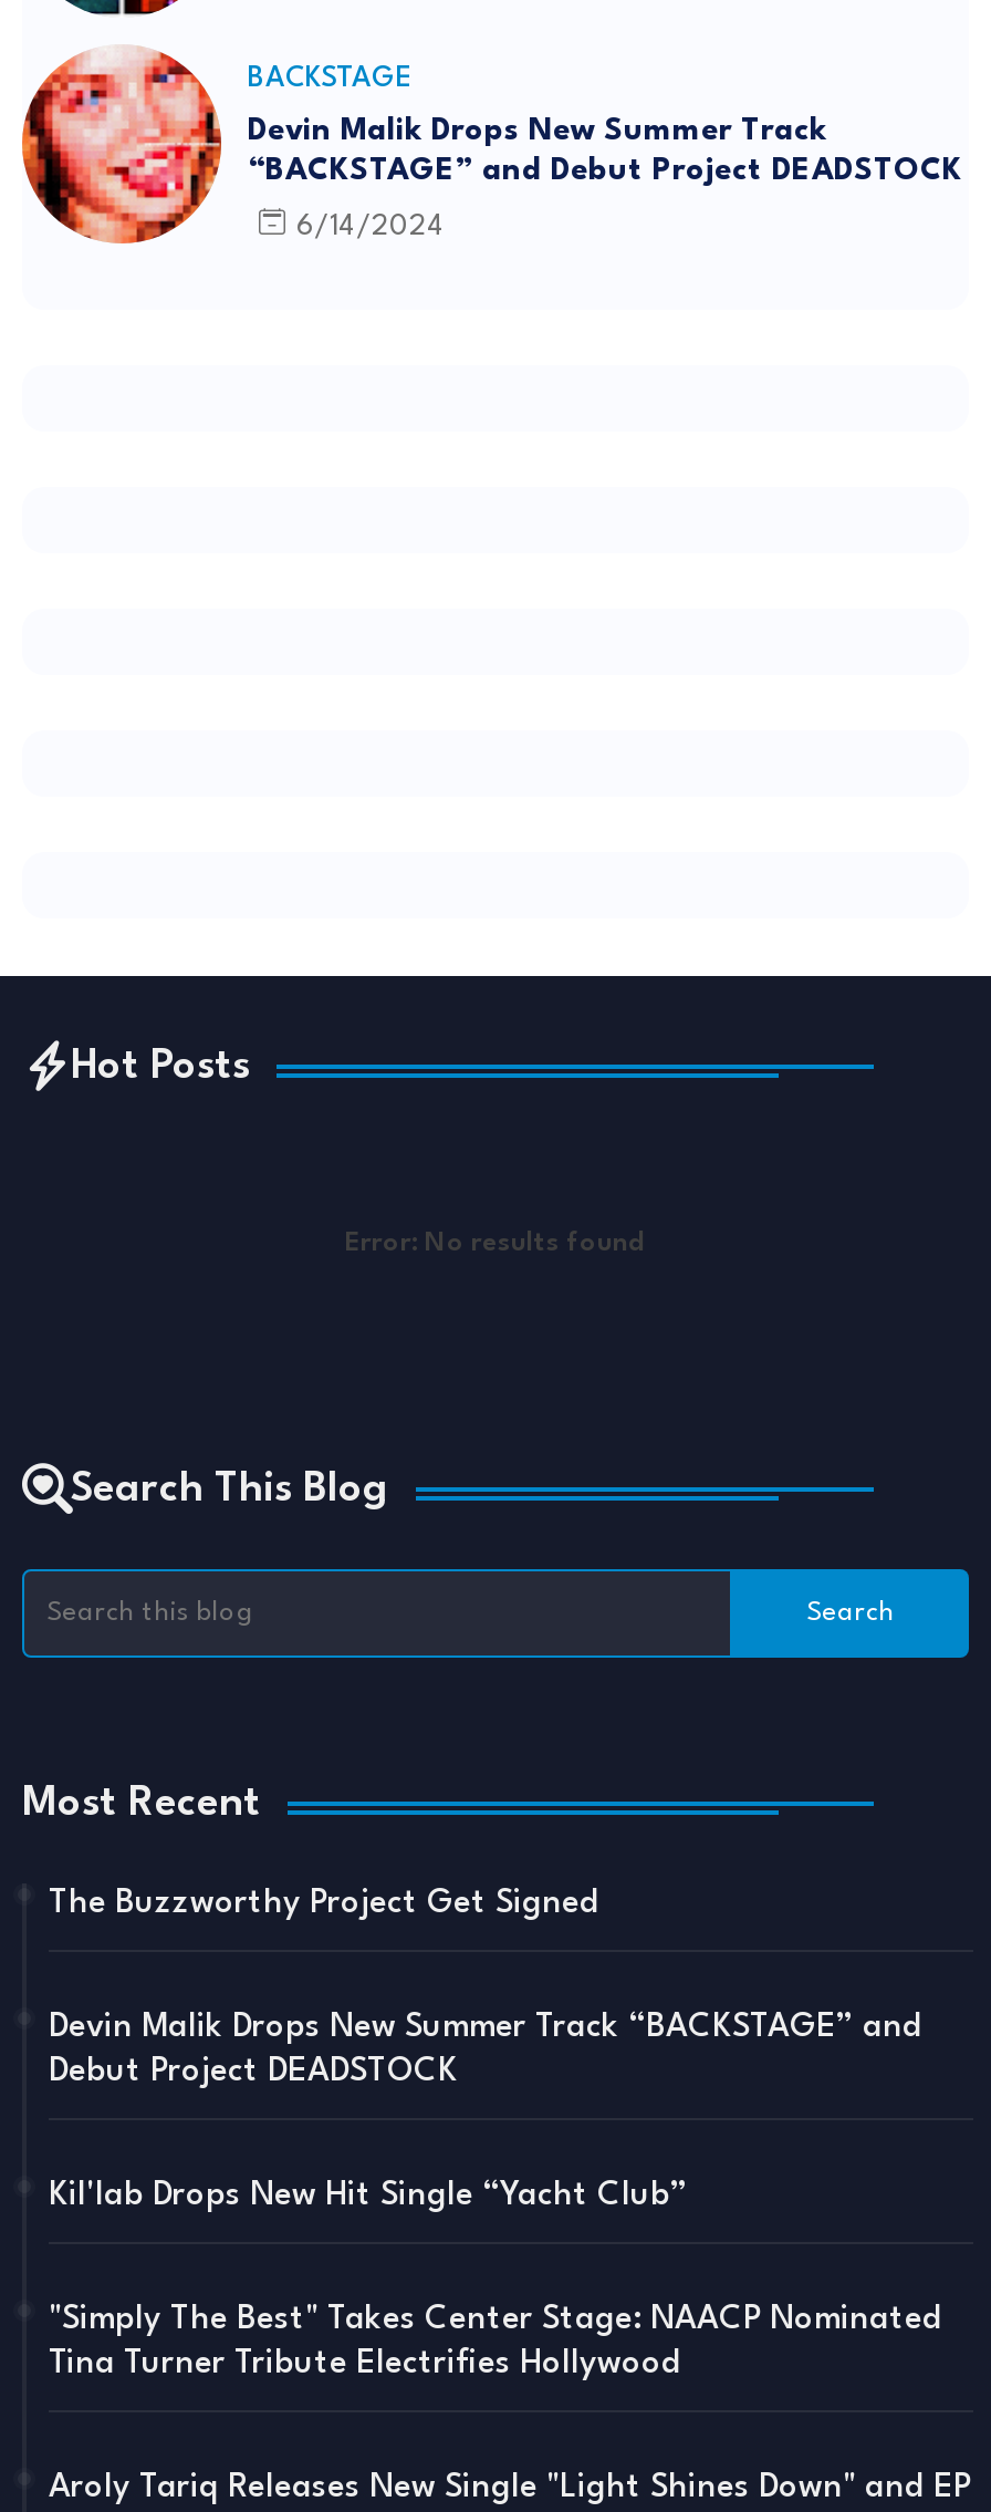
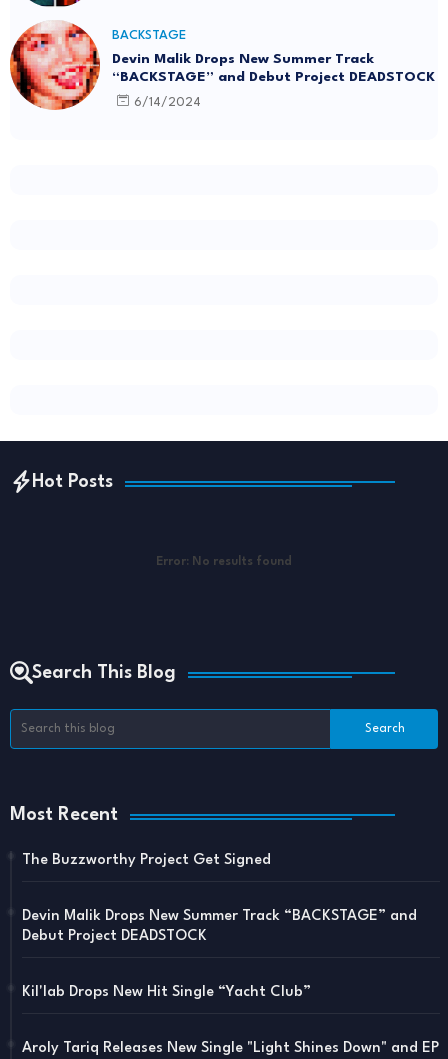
[49,2305,942,2382] "Simply The Best" Takes Center Stage: NAACP Nominated | Tina Turner Tribute Electrifies Hollywood -> none

